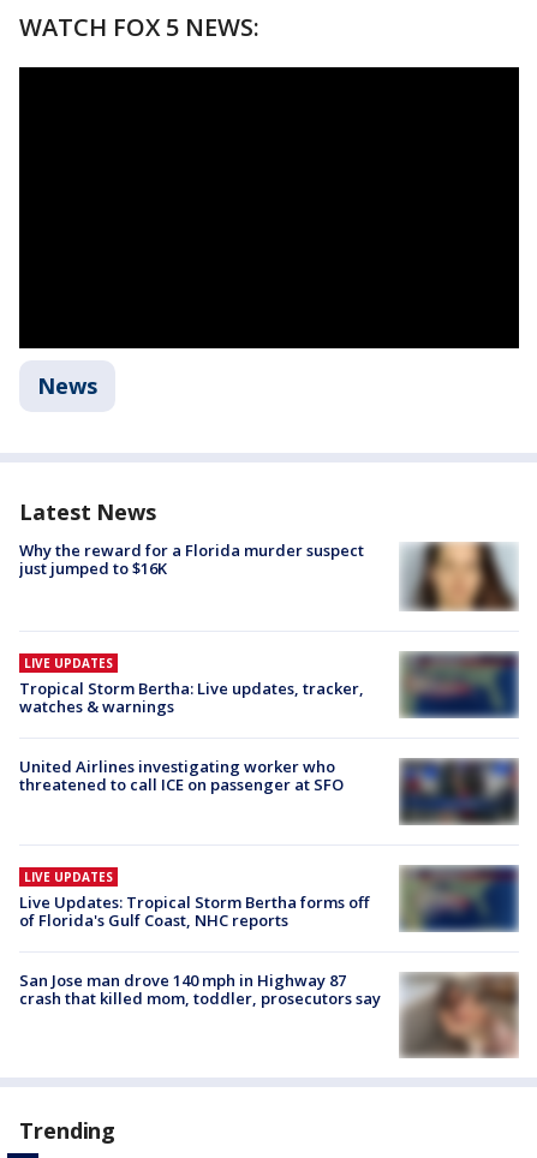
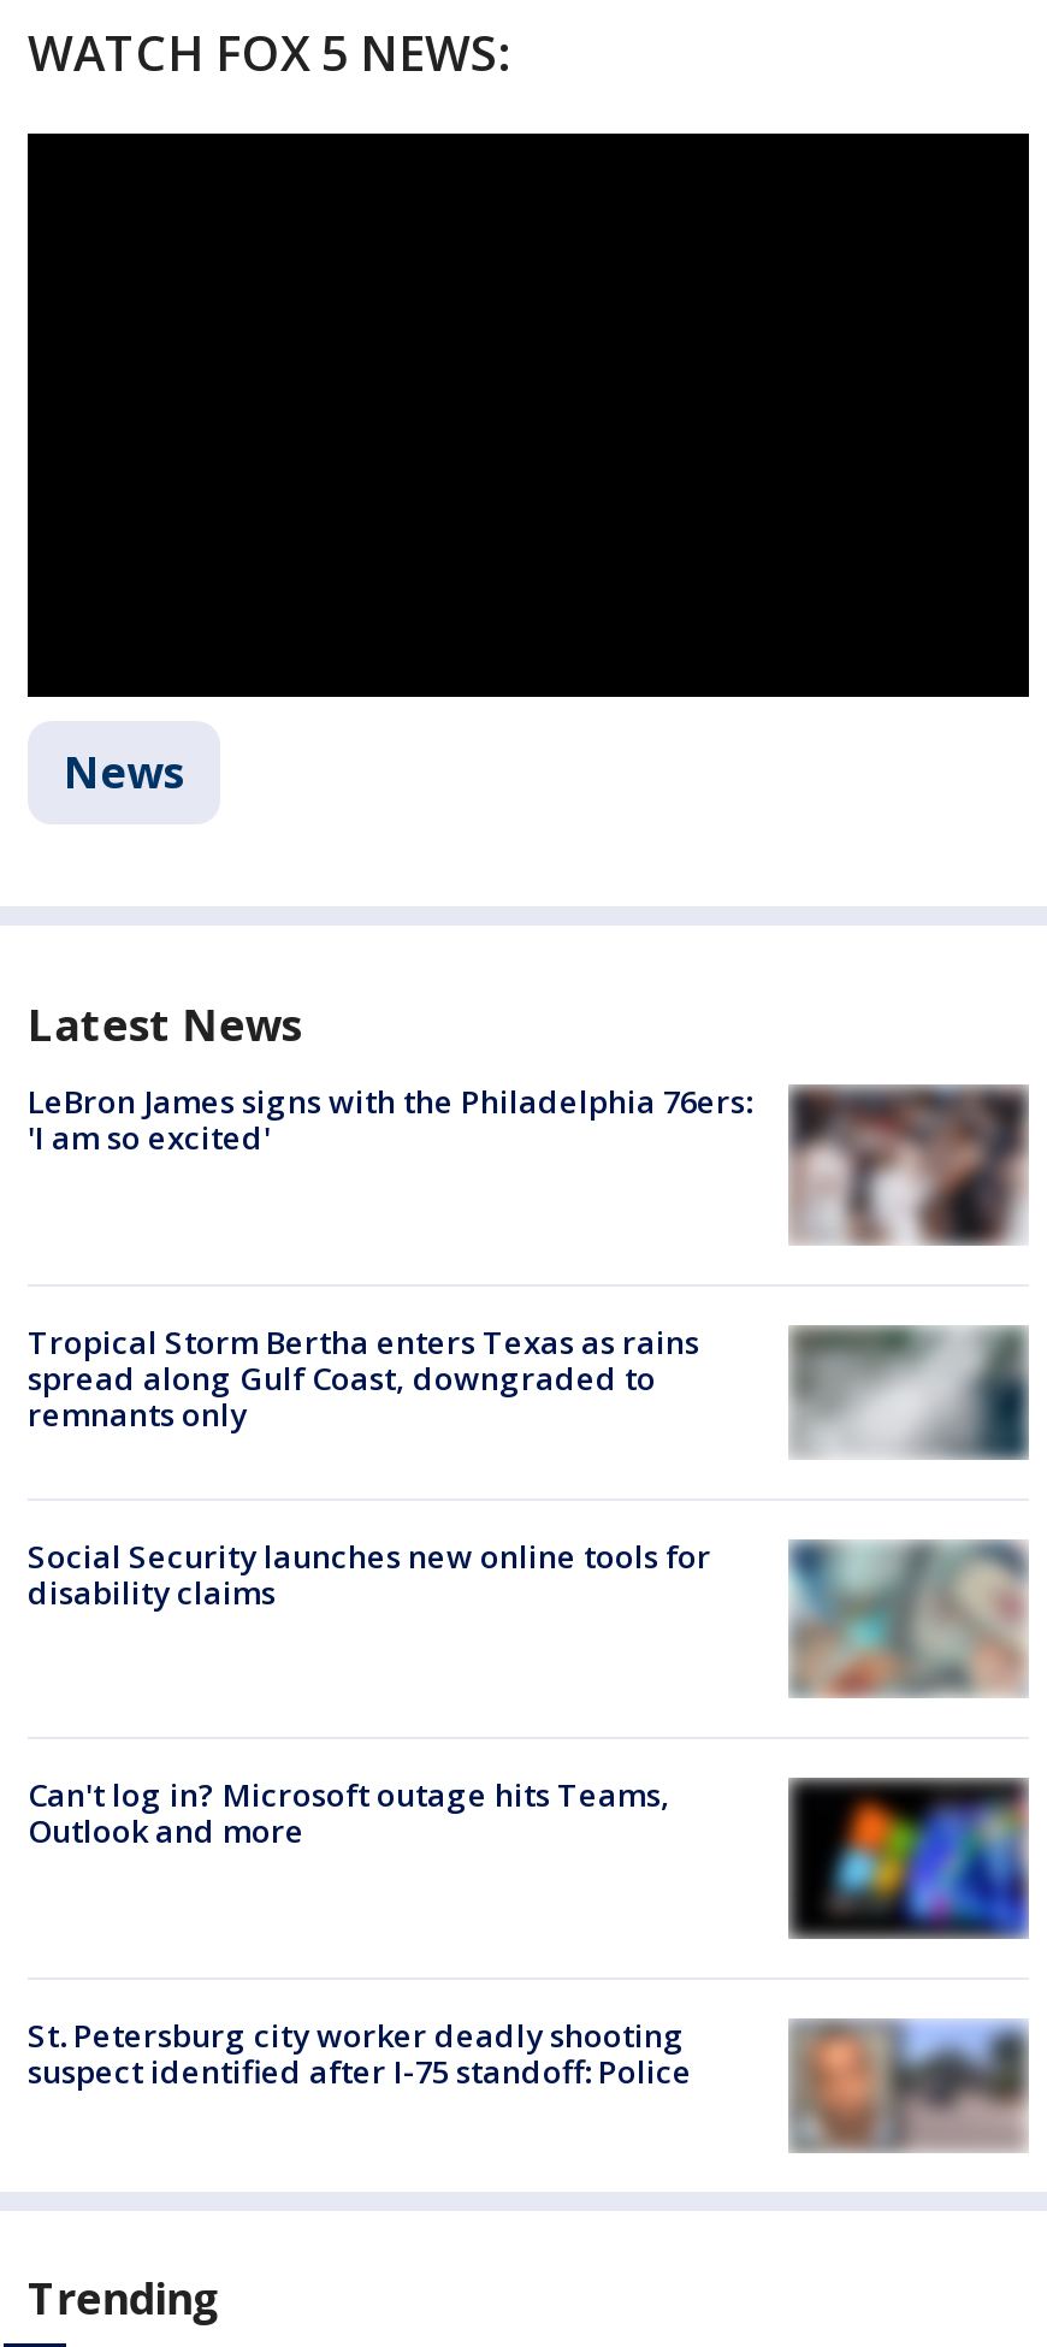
[19,540,518,613] [image] | Why the reward for a Florida murder suspect | just jumped to $16K -> [28,1080,1029,1248] [image] | LeBron James signs with the Philadelphia 76ers: | 'I am so excited'
[19,650,518,720] [image] | LIVE UPDATES | Tropical Storm Bertha: Live updates, tracker, | watches & warnings -> [28,1320,1027,1462] [image] | Tropical Storm Bertha enters Texas as rains | spread along Gulf Coast, downgraded to | remnants only
[19,755,344,795] United Airlines investigating worker who | threatened to call ICE on passenger at SFO -> [28,1535,711,1614] Social Security launches new online tools for | disability claims
[399,757,519,831] [image] -> [788,1539,1027,1701] [image]
[19,869,369,931] LIVE UPDATES | Live Updates: Tropical Storm Bertha forms off | of Florida's Gulf Coast, NHC reports -> [28,1774,670,1853] Can't log in? Microsoft outage hits Teams, | Outlook and more
[399,864,519,951] [image] -> [786,1766,1031,1941] [image]
[19,970,381,1010] San Jose man drove 140 mph in Highway 87 | crash that killed mom, toddler, prosecutors say -> [28,2014,692,2093] St. Petersburg city worker deadly shooting | suspect identified after I-75 standoff: Police
[399,972,520,1055] [image] -> [793,1982,1029,2148] [image]

